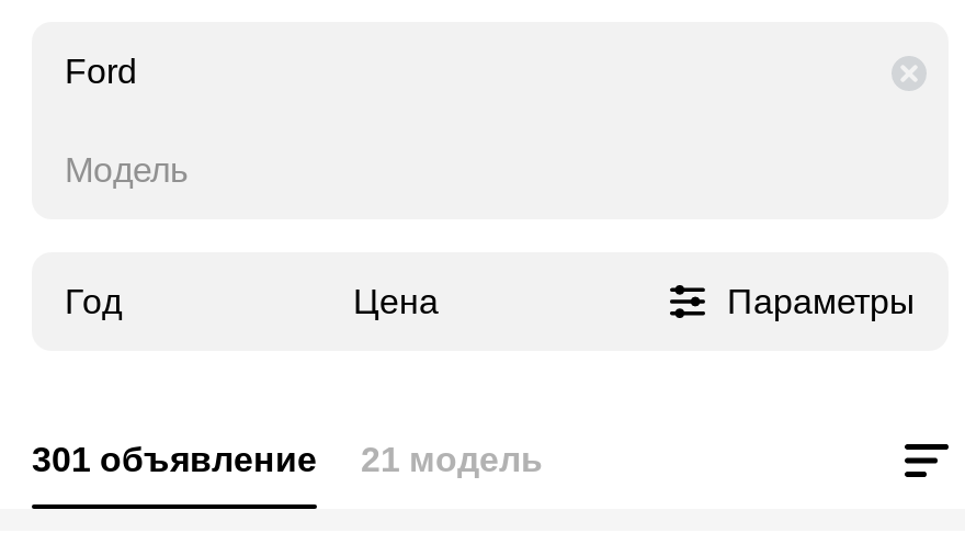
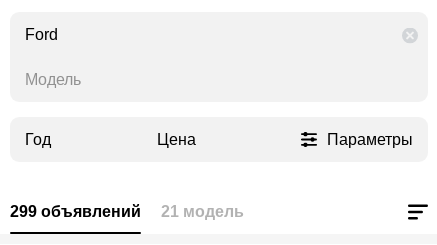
[32,441,543,478] 301 объявление 21 модель -> [10,203,244,220] 299 объявлений 21 модель

